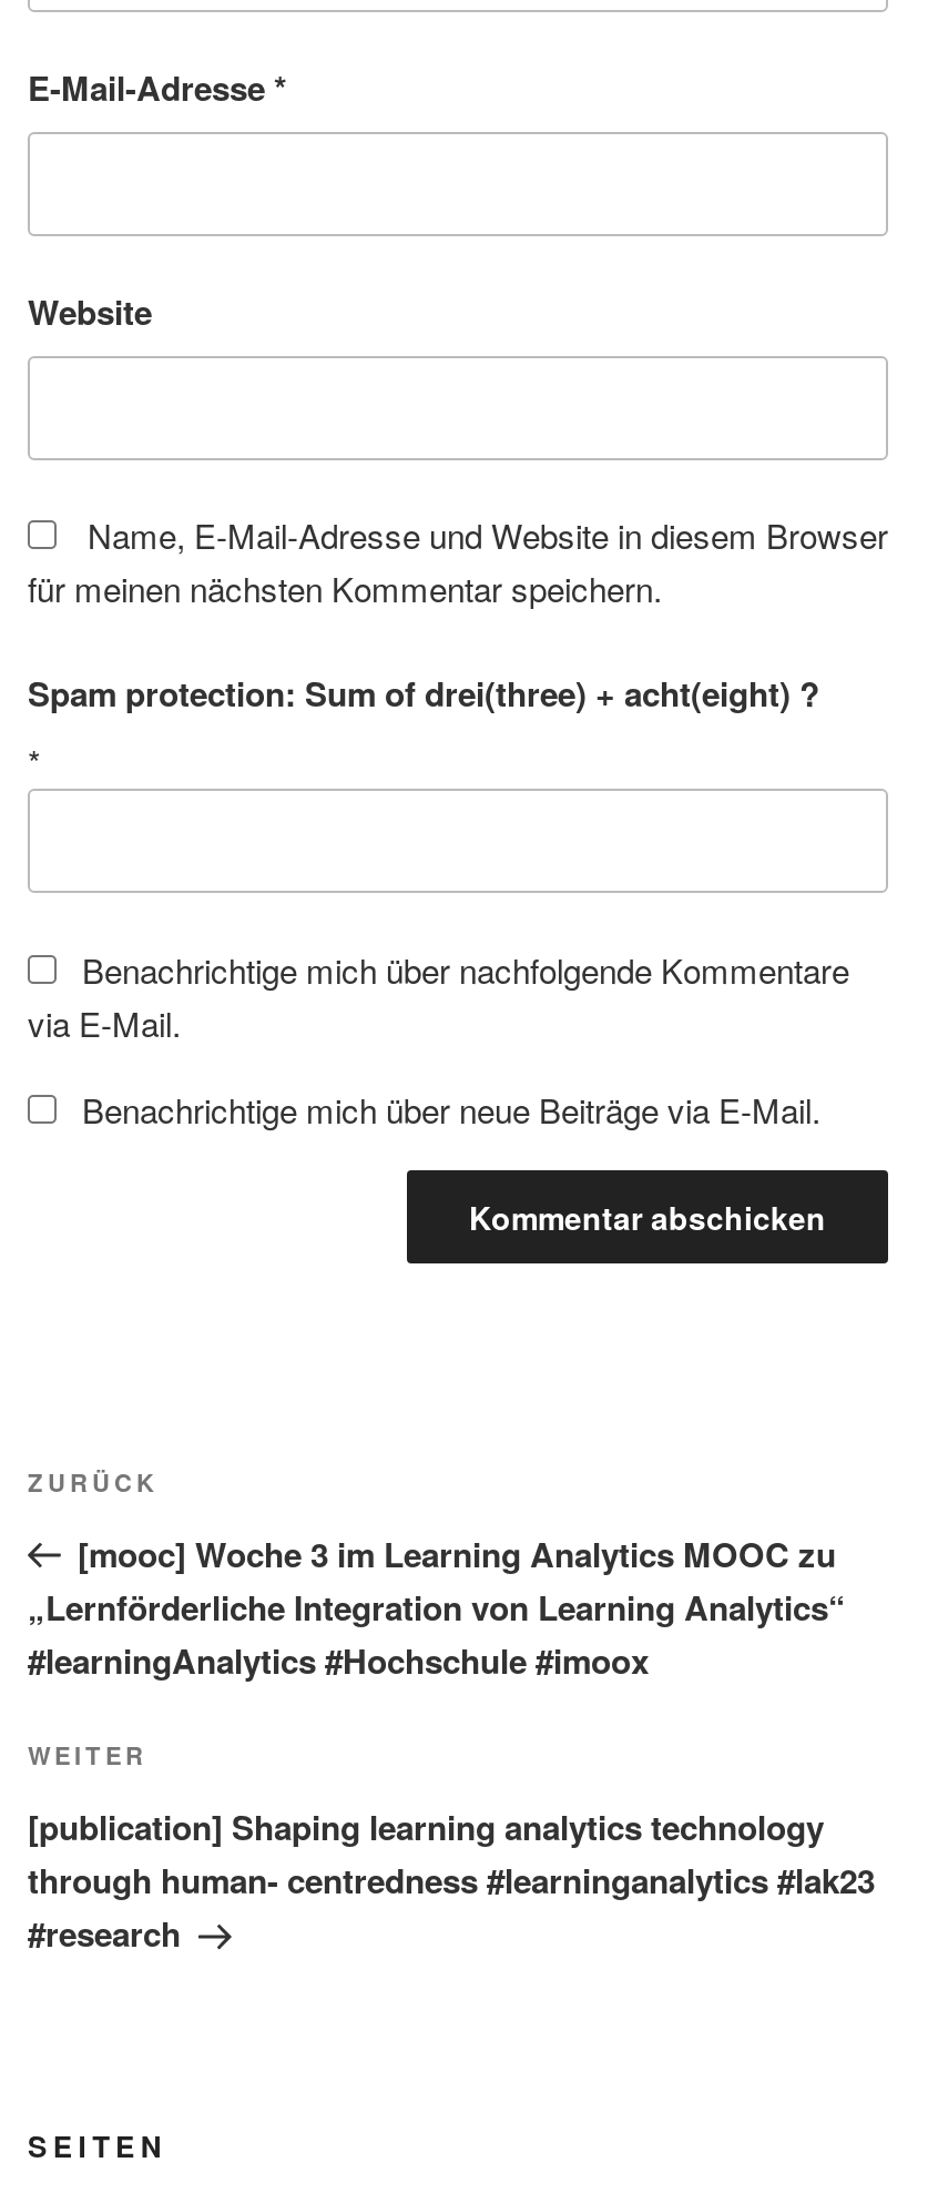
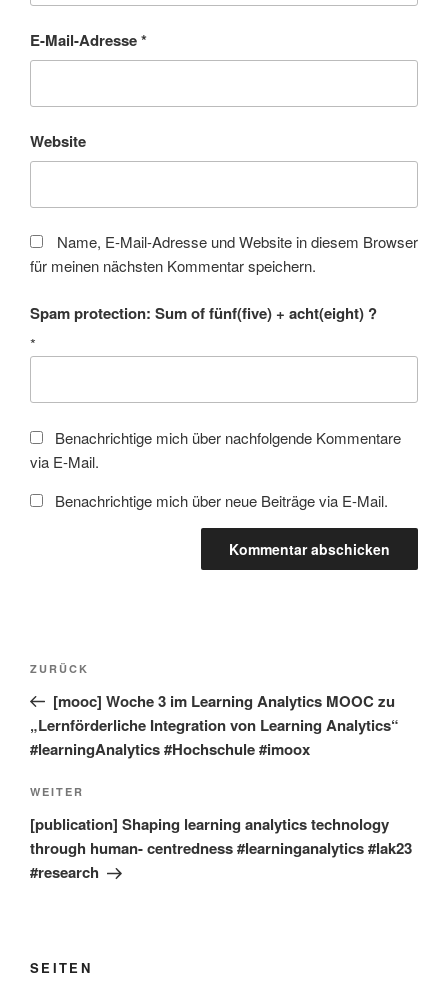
[28,668,819,717] Spam protection: Sum of drei(three) + acht(eight) ? -> [30,301,377,323] Spam protection: Sum of fünf(five) + acht(eight) ?

